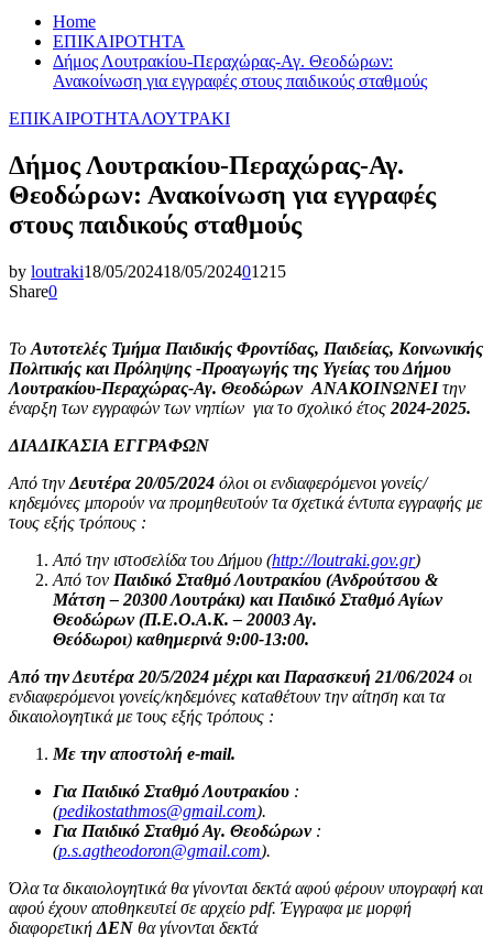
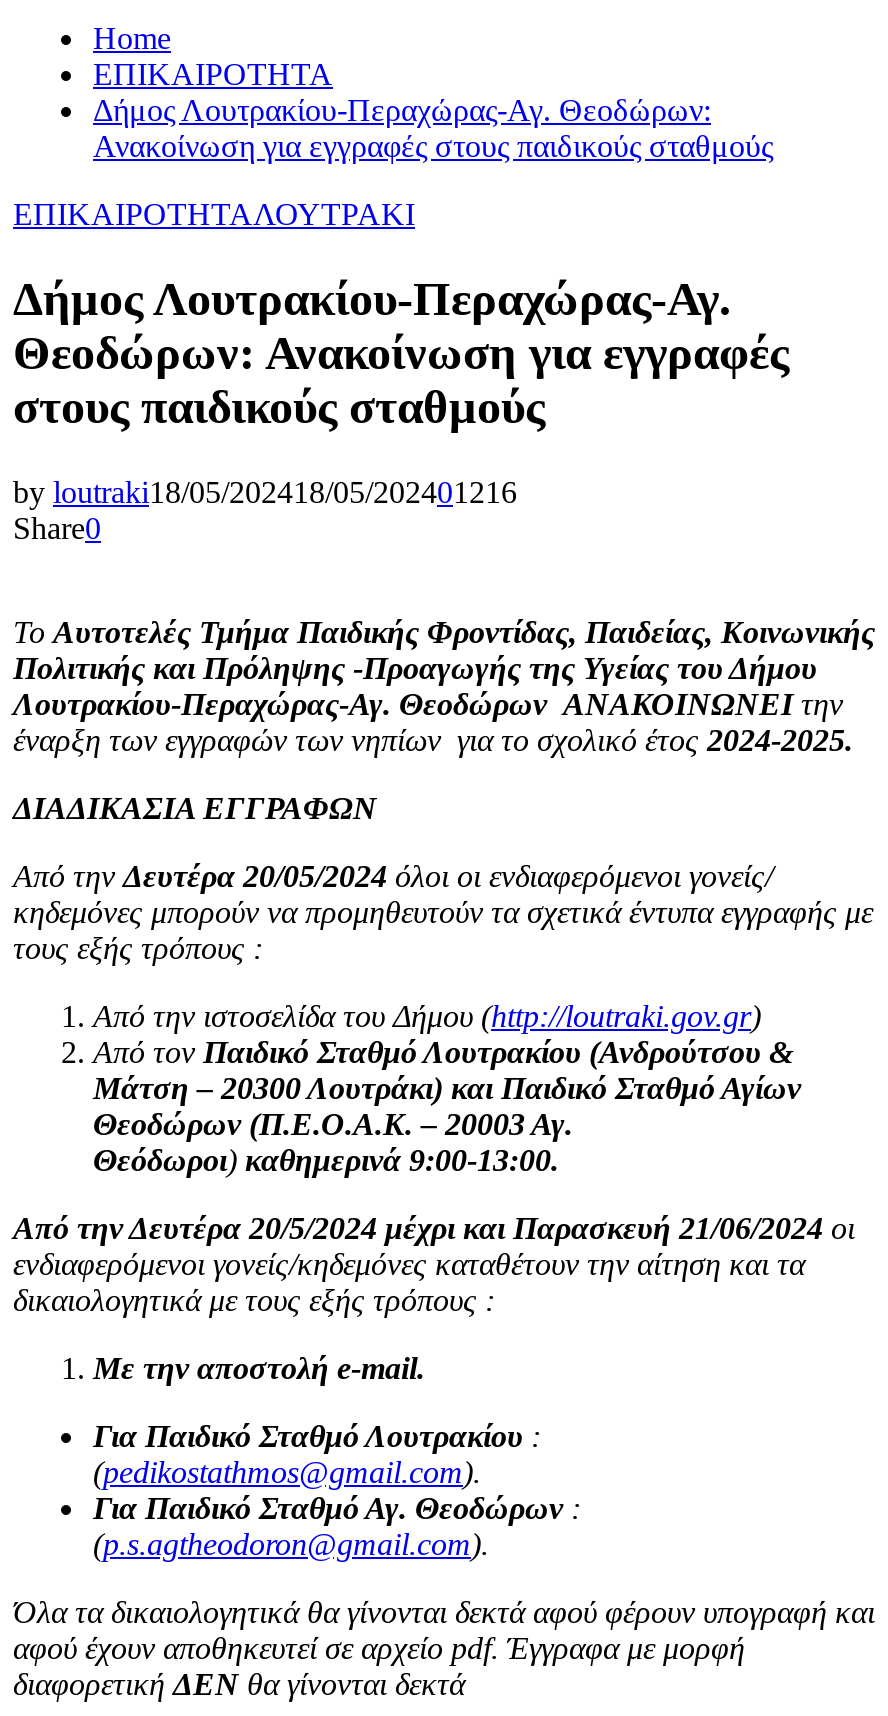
[9,262,286,280] by loutraki18/05/202418/05/202401215 -> [13,474,517,508] by loutraki18/05/202418/05/202401216

